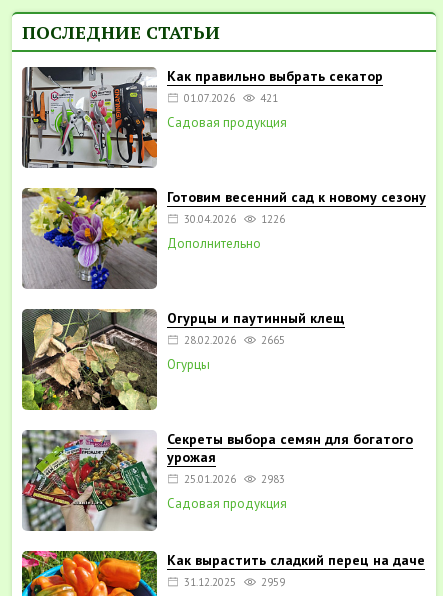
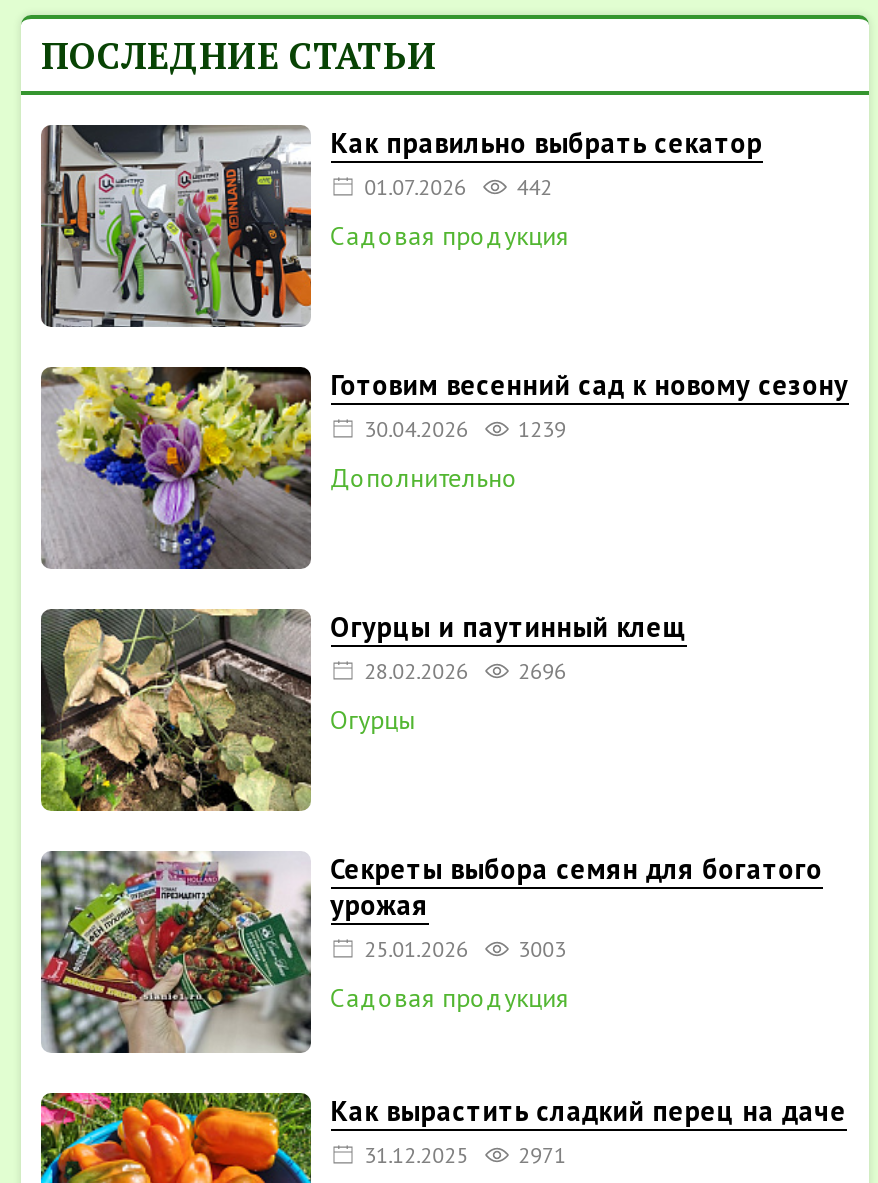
[184,91,278,105] 01.07.2026 421 -> [364,173,552,201] 01.07.2026 442
[184,212,285,226] 30.04.2026 1226 -> [364,415,566,443] 30.04.2026 1239
[184,333,285,347] 28.02.2026 2665 -> [364,657,566,685] 28.02.2026 2696
[184,472,285,486] 25.01.2026 2983 -> [364,935,566,963] 25.01.2026 3003
[184,575,285,589] 31.12.2025 2959 -> [364,1141,566,1169] 31.12.2025 2971

